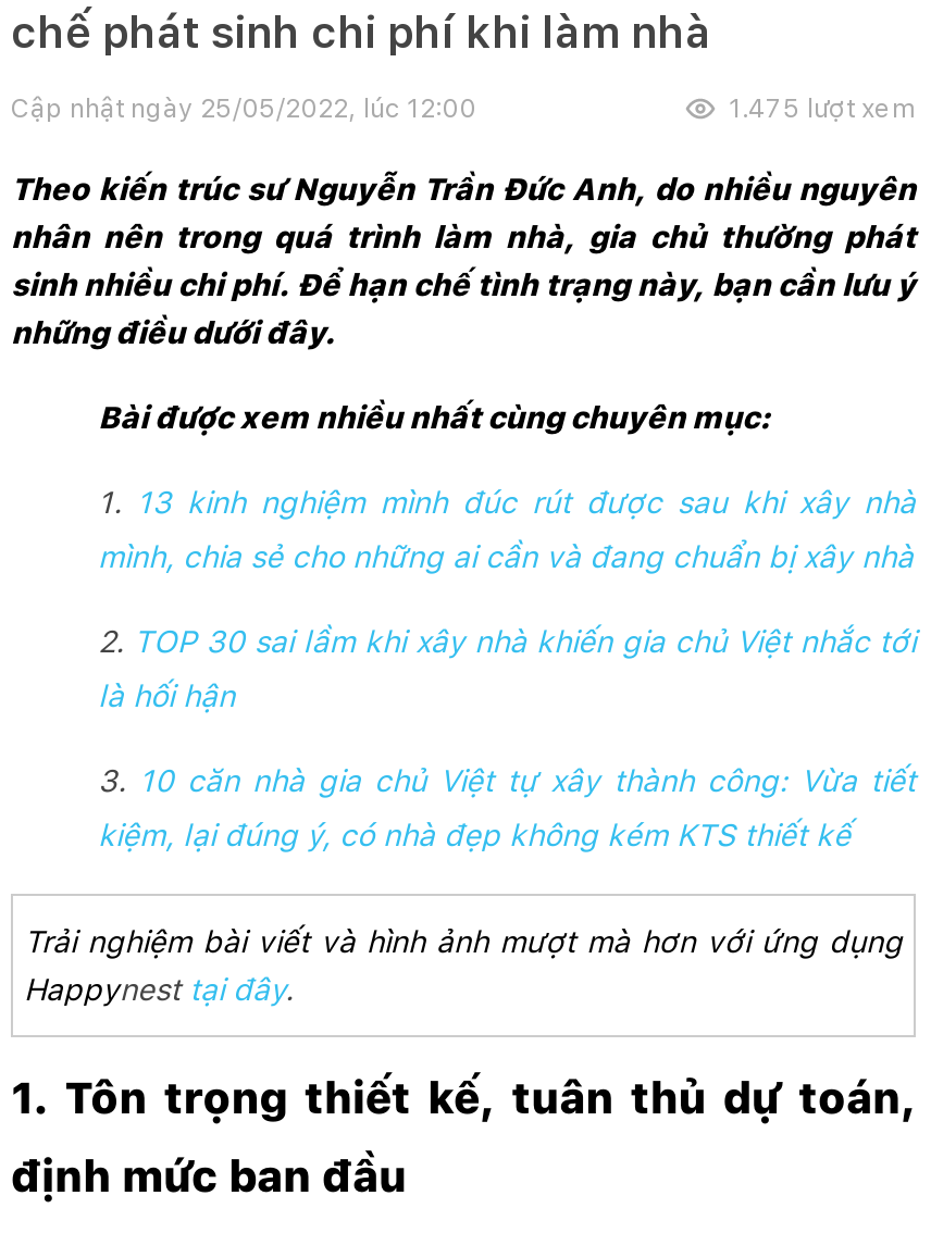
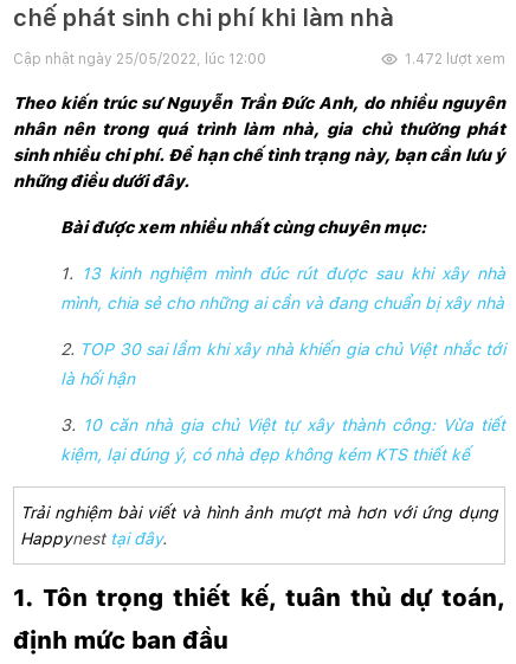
[729,93,916,124] 1.475 lượt xem -> [405,51,505,67] 1.472 lượt xem

